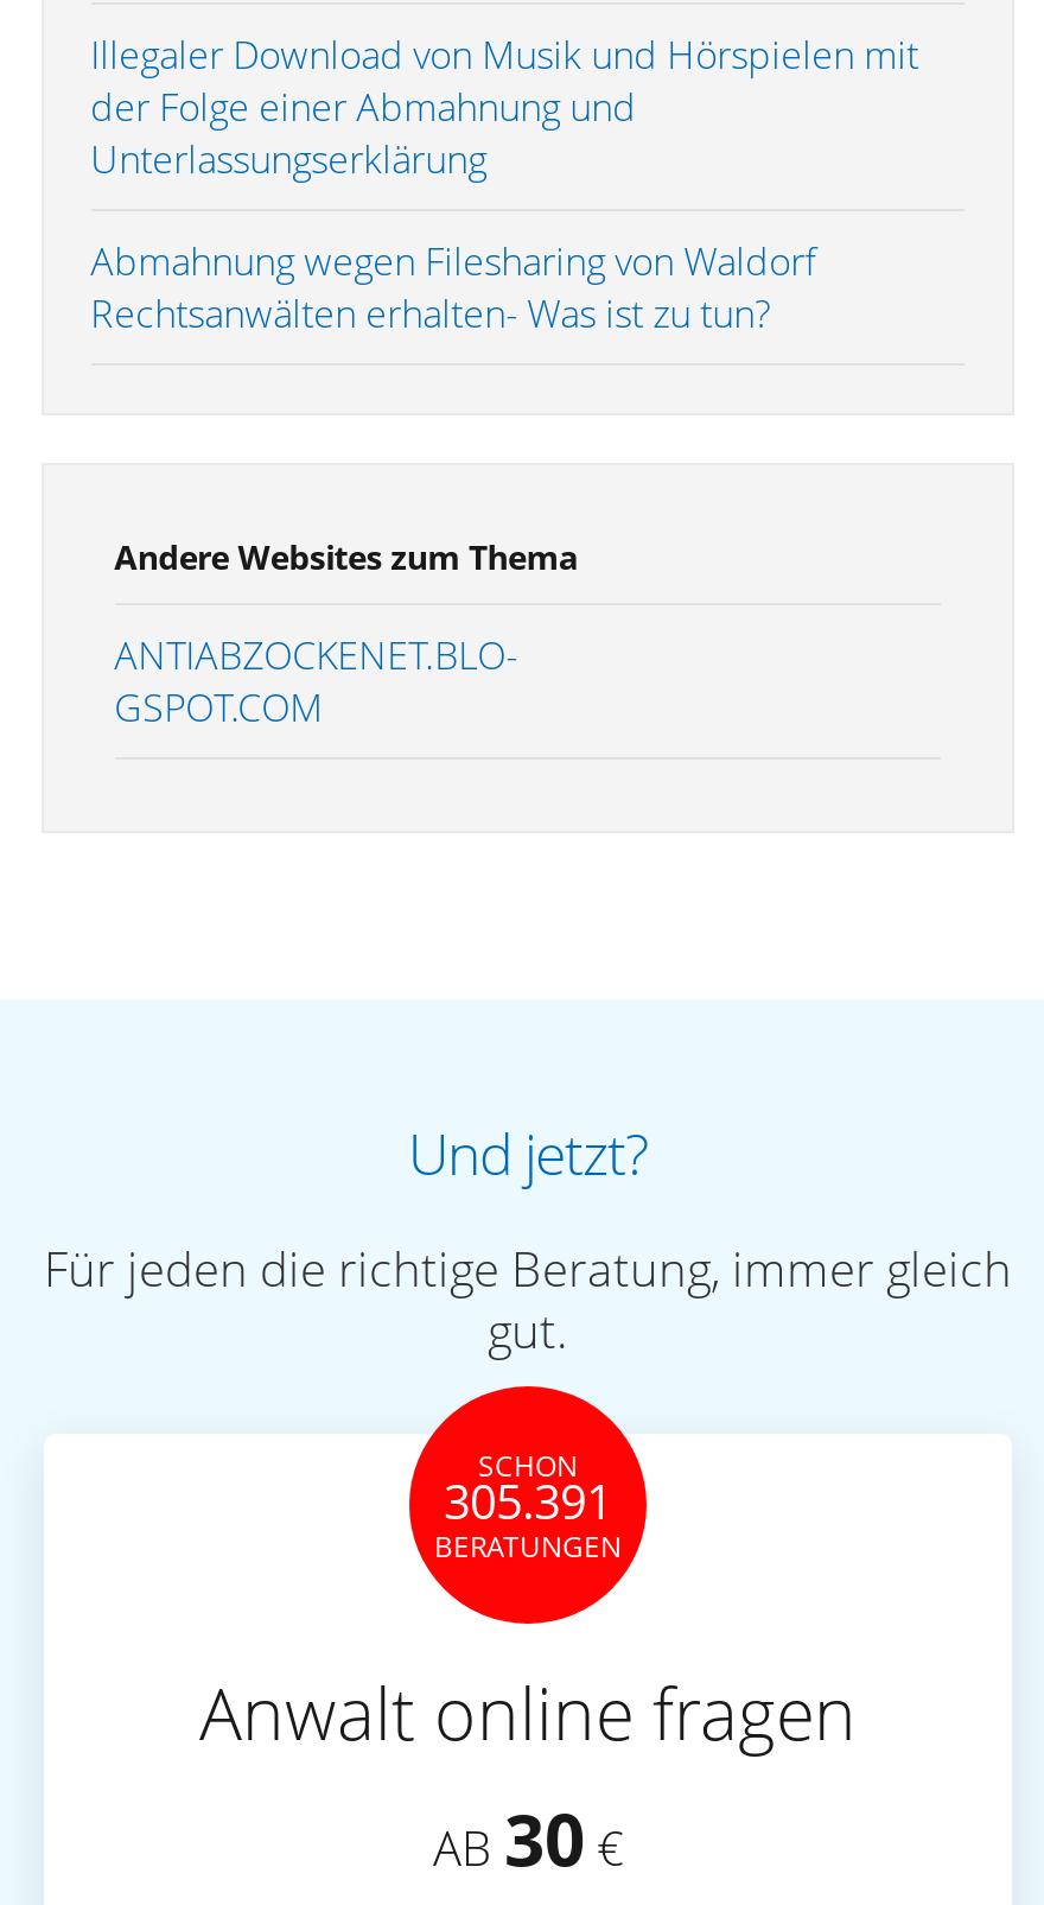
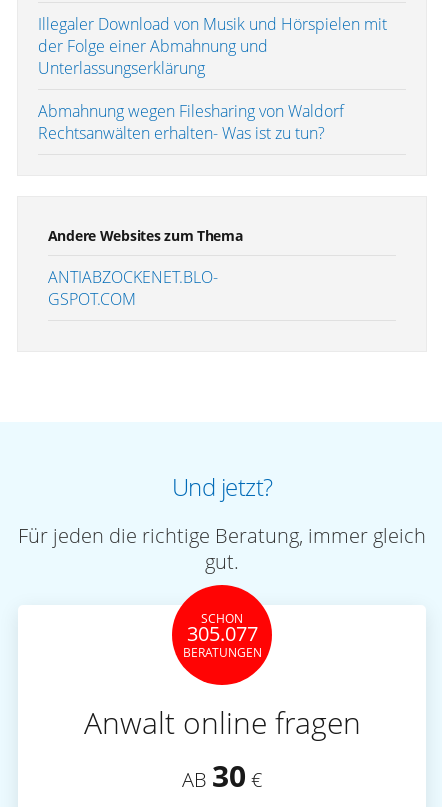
[444,1469,612,1533] 305.391 -> [186,620,257,647] 305.077

